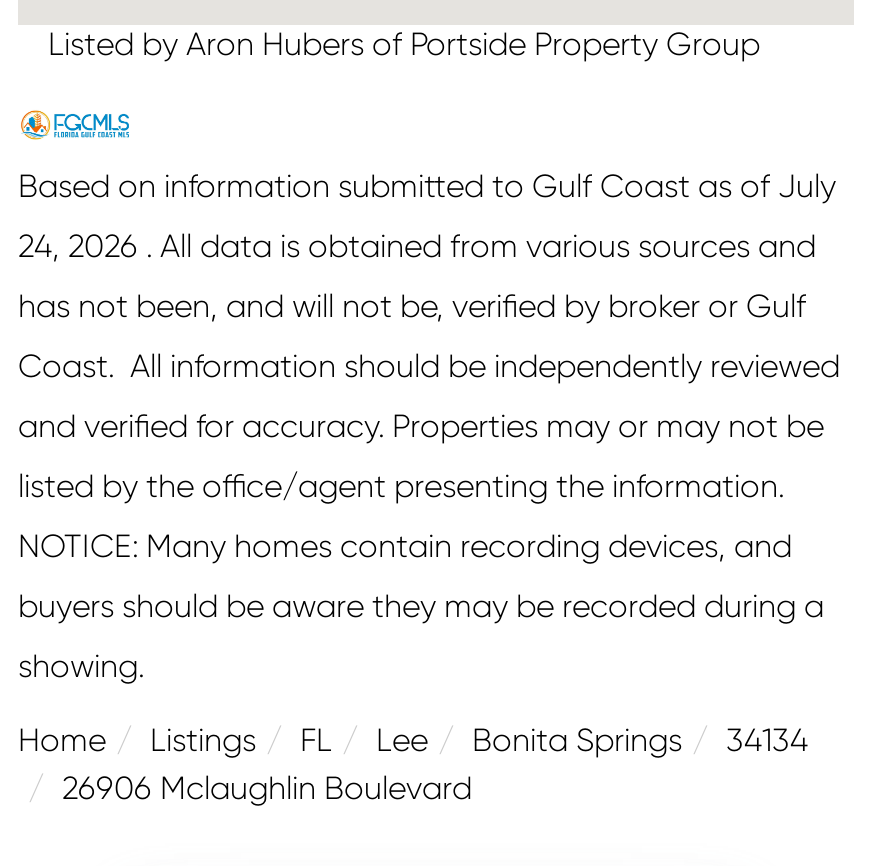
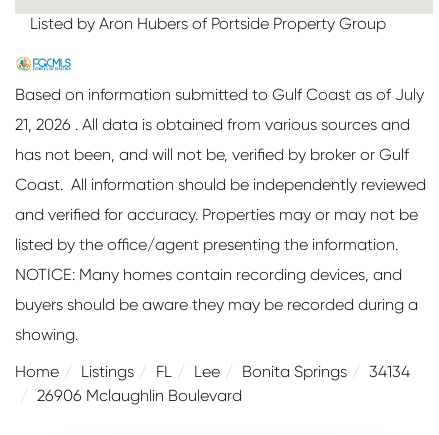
[18,227,816,265] 24, 2026 . All data is obtained from various sources and -> [15,115,410,134] 21, 2026 . All data is obtained from various sources and

